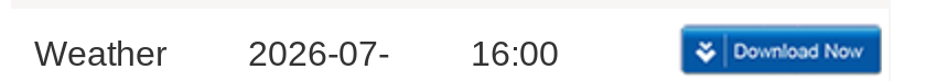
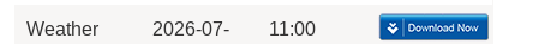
[471,36,559,73] 16:00 -> [270,20,316,40] 11:00

